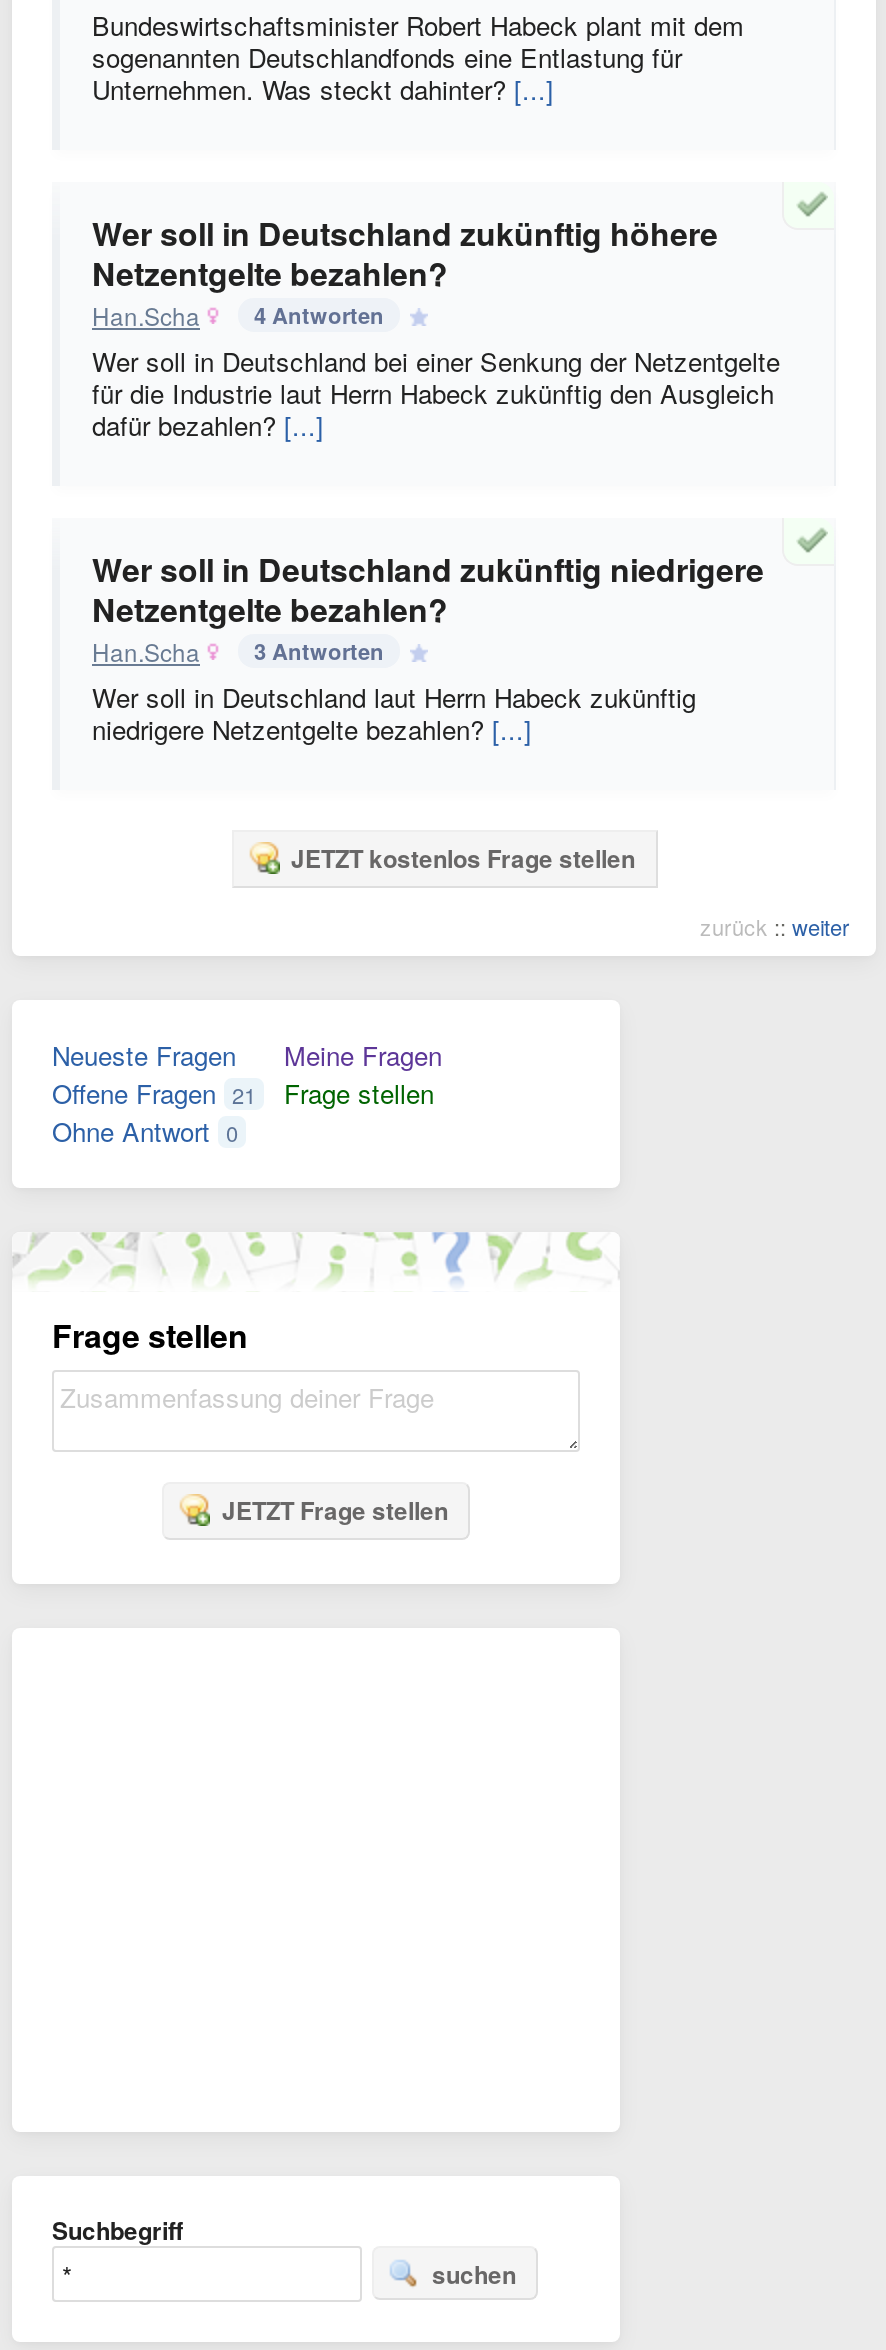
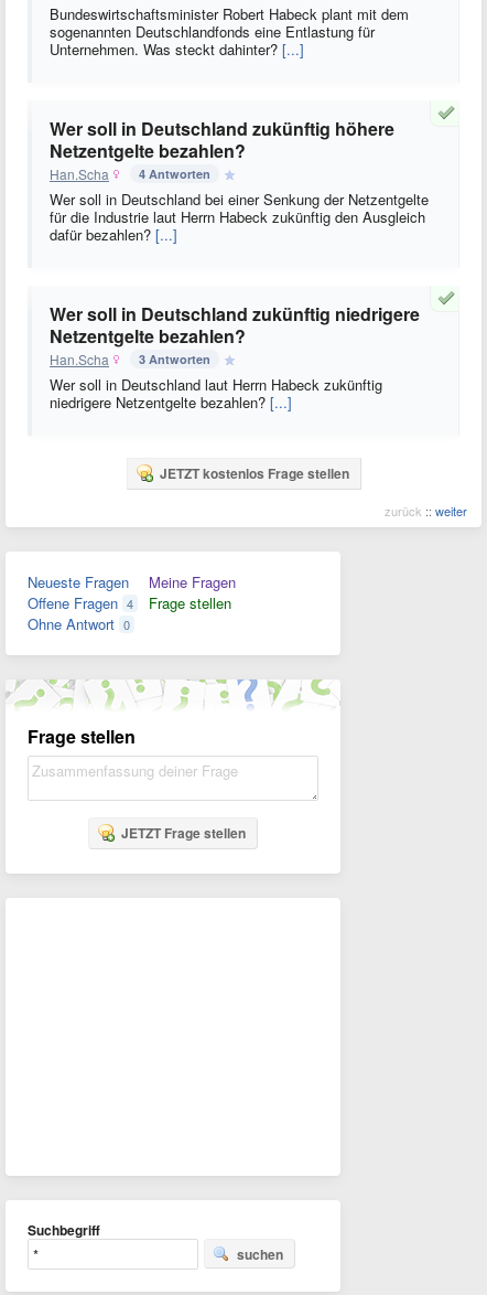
[52,1074,256,1112] Offene Fragen 21 -> [28,592,133,613] Offene Fragen 4

